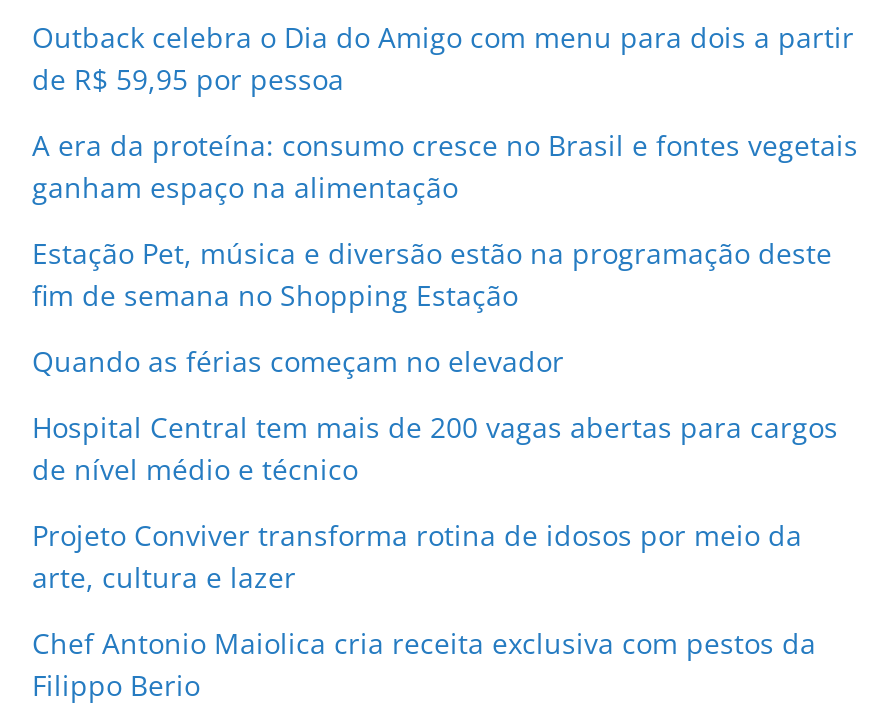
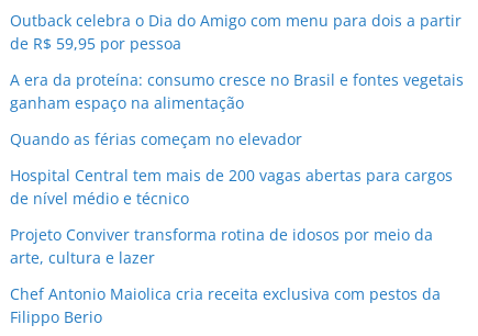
[32,235,832,315] Estação Pet, música e diversão estão na programação deste | fim de semana no Shopping Estação -> none

